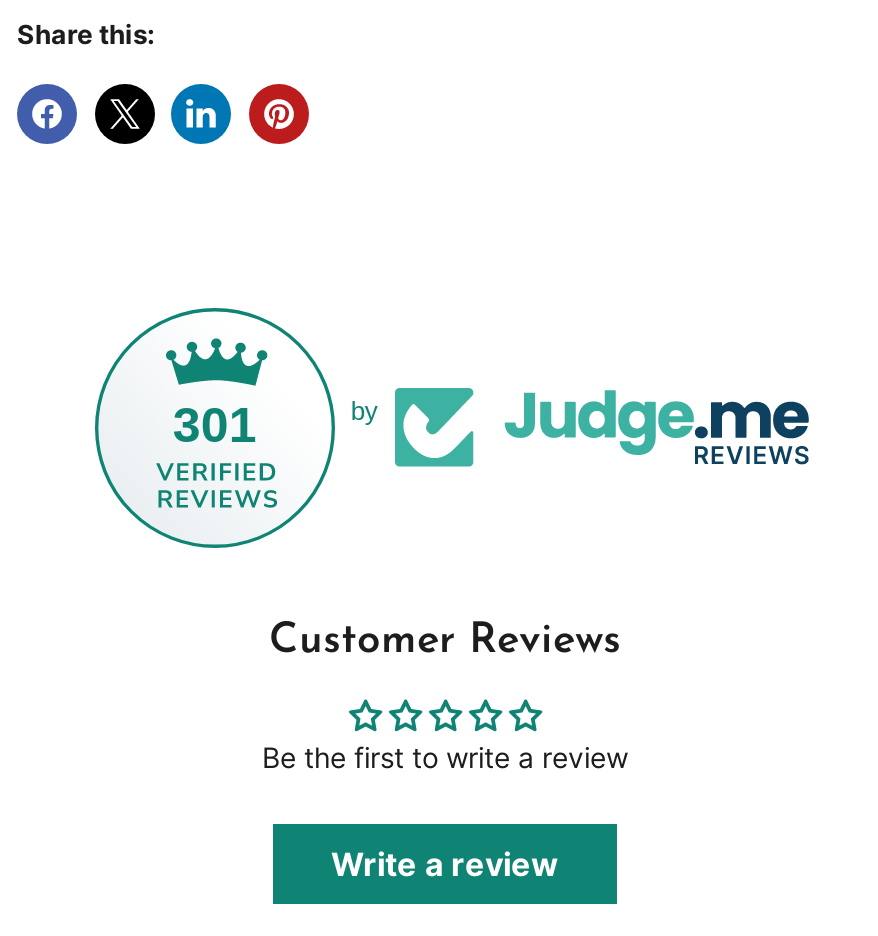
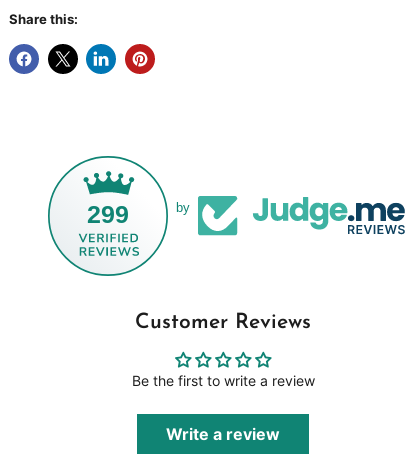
[173,396,257,452] 301 -> [87,200,129,228] 299

